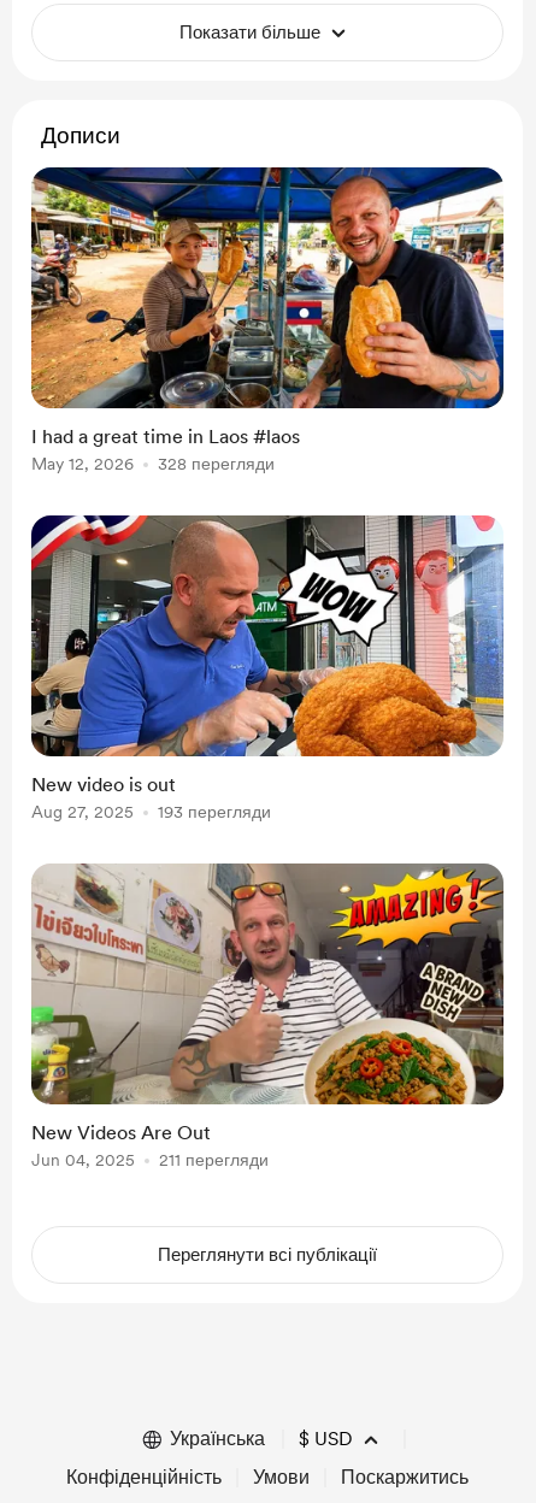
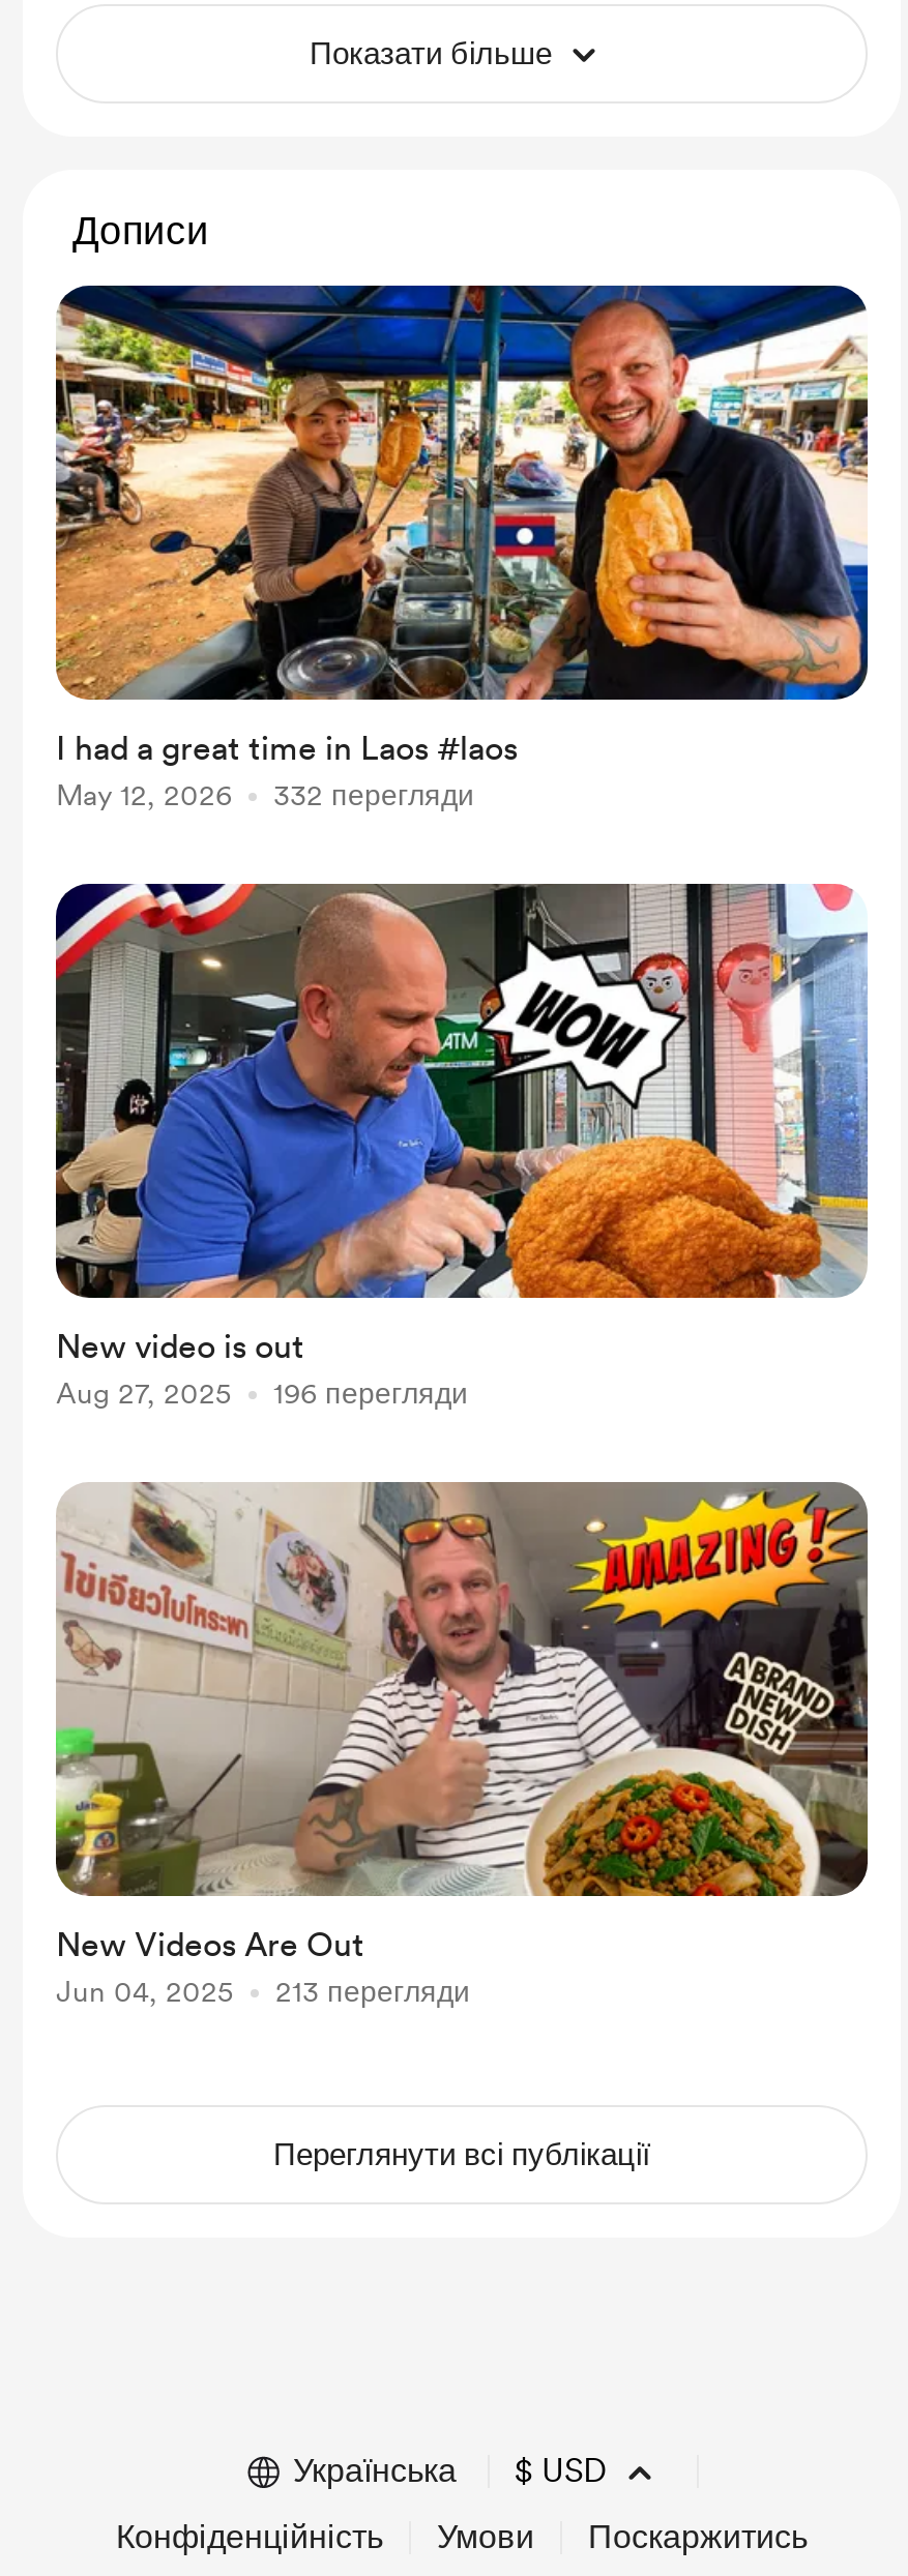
[31,454,275,473] May 12, 2026 328 перегляди -> [56,778,474,811] May 12, 2026 332 перегляди
[31,802,271,821] Aug 27, 2025 193 перегляди -> [56,1376,468,1410] Aug 27, 2025 196 перегляди
[31,1150,269,1169] Jun 04, 2025 211 перегляди -> [56,1975,470,2008] Jun 04, 2025 213 перегляди

